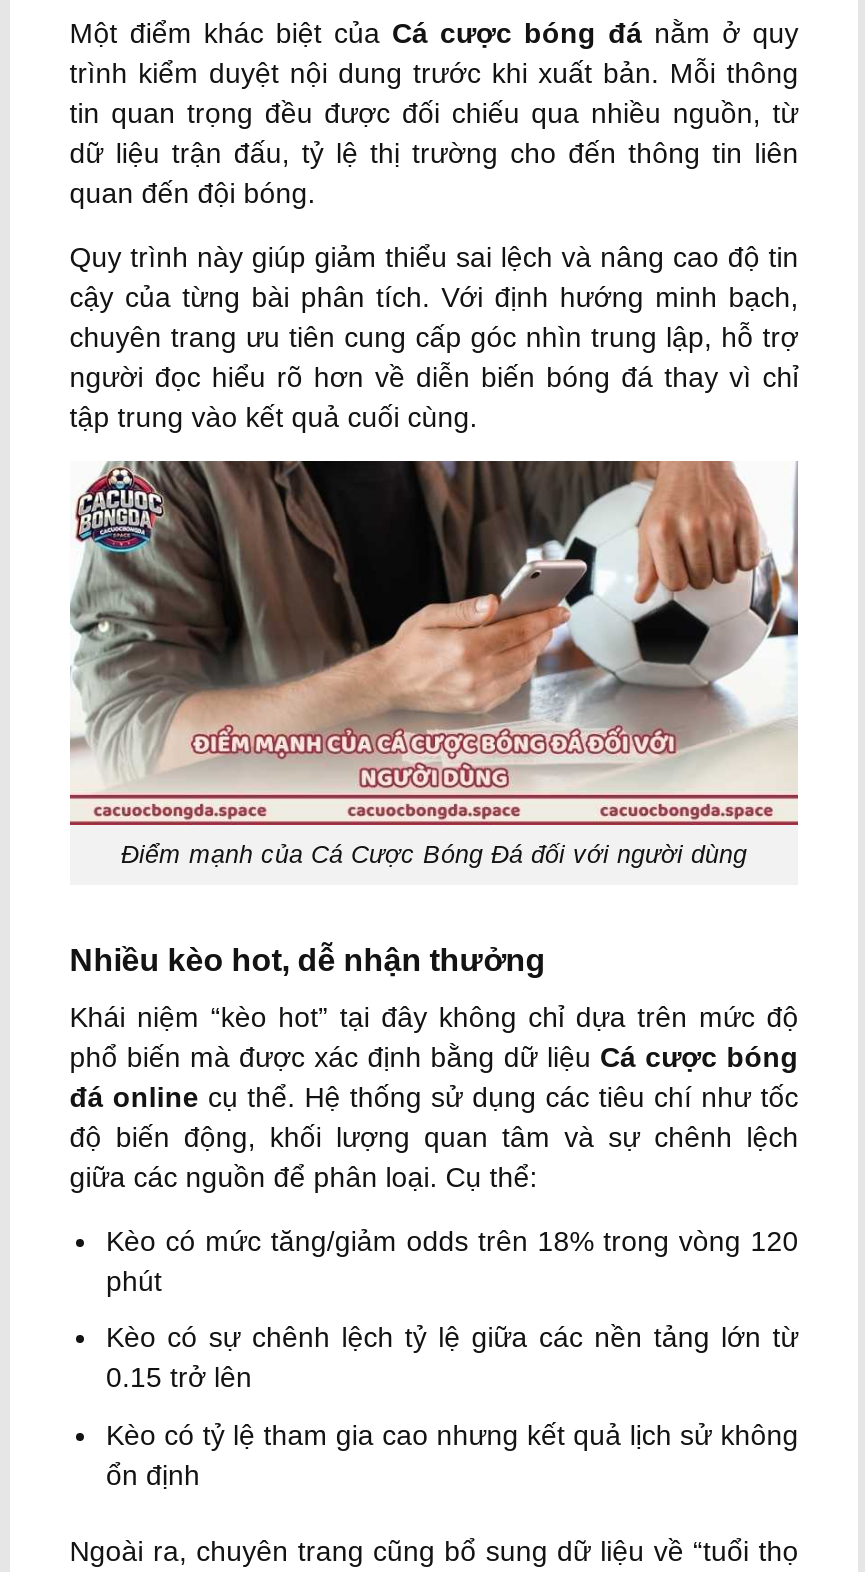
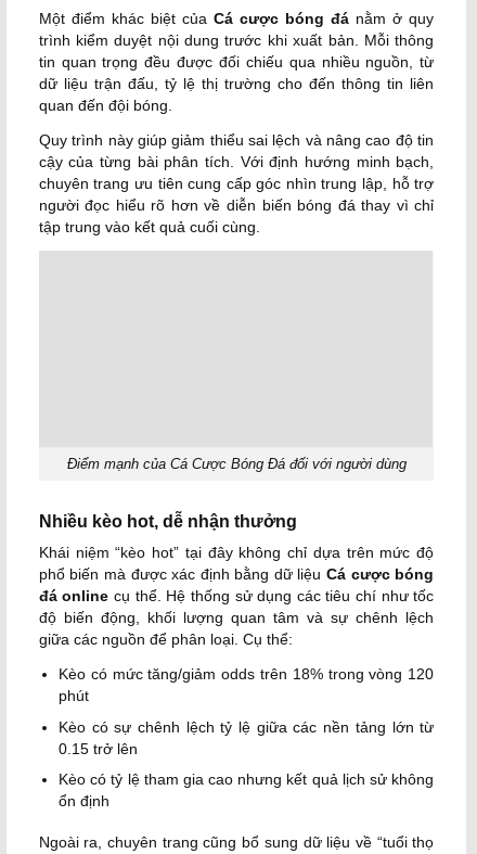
[70,460,800,828] [image] -> none

